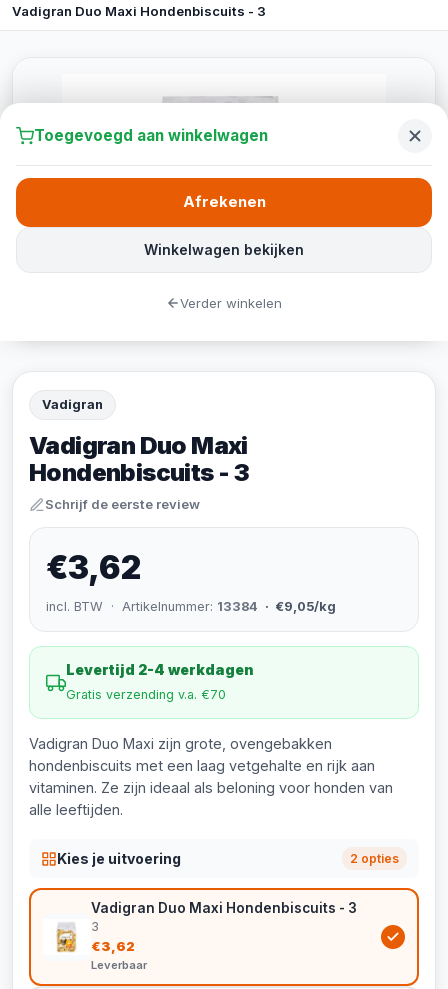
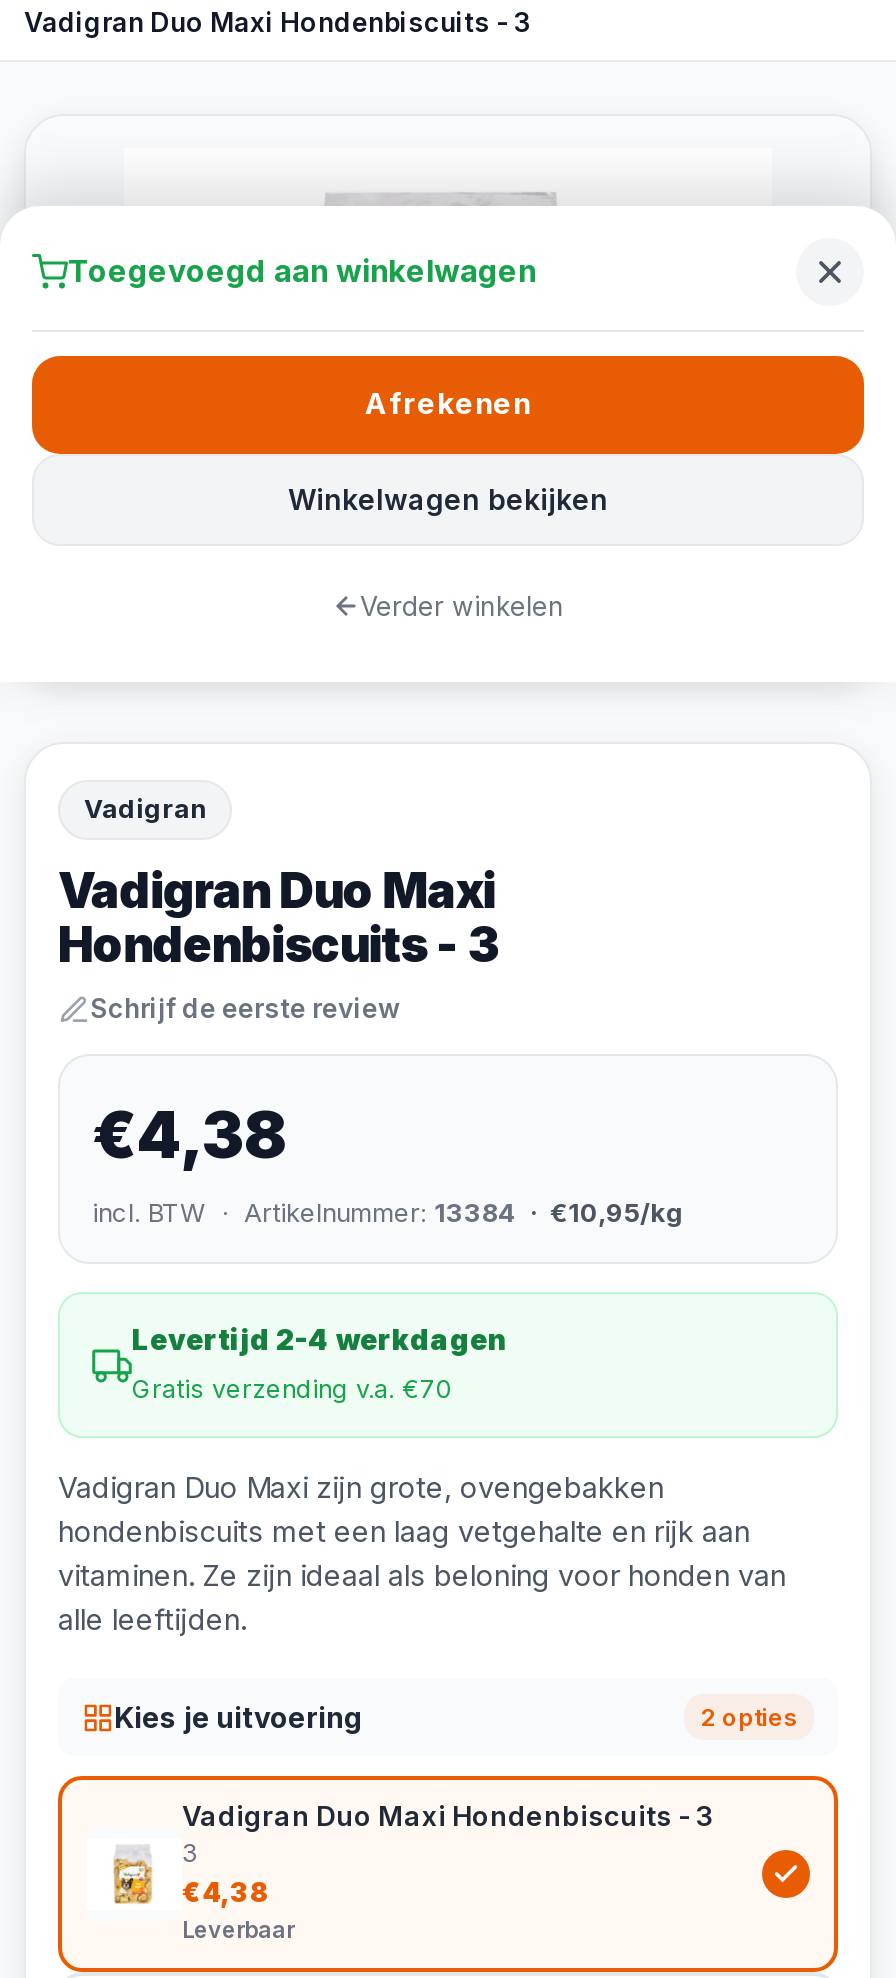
[46,548,141,587] €3,62 -> [92,1096,288,1174] €4,38
[46,599,336,614] incl. BTW · Artikelnummer: 13384 · €9,05/kg -> [92,1198,684,1228] incl. BTW · Artikelnummer: 13384 · €10,95/kg
[91,938,135,954] €3,62 -> [182,1876,268,1908] €4,38

